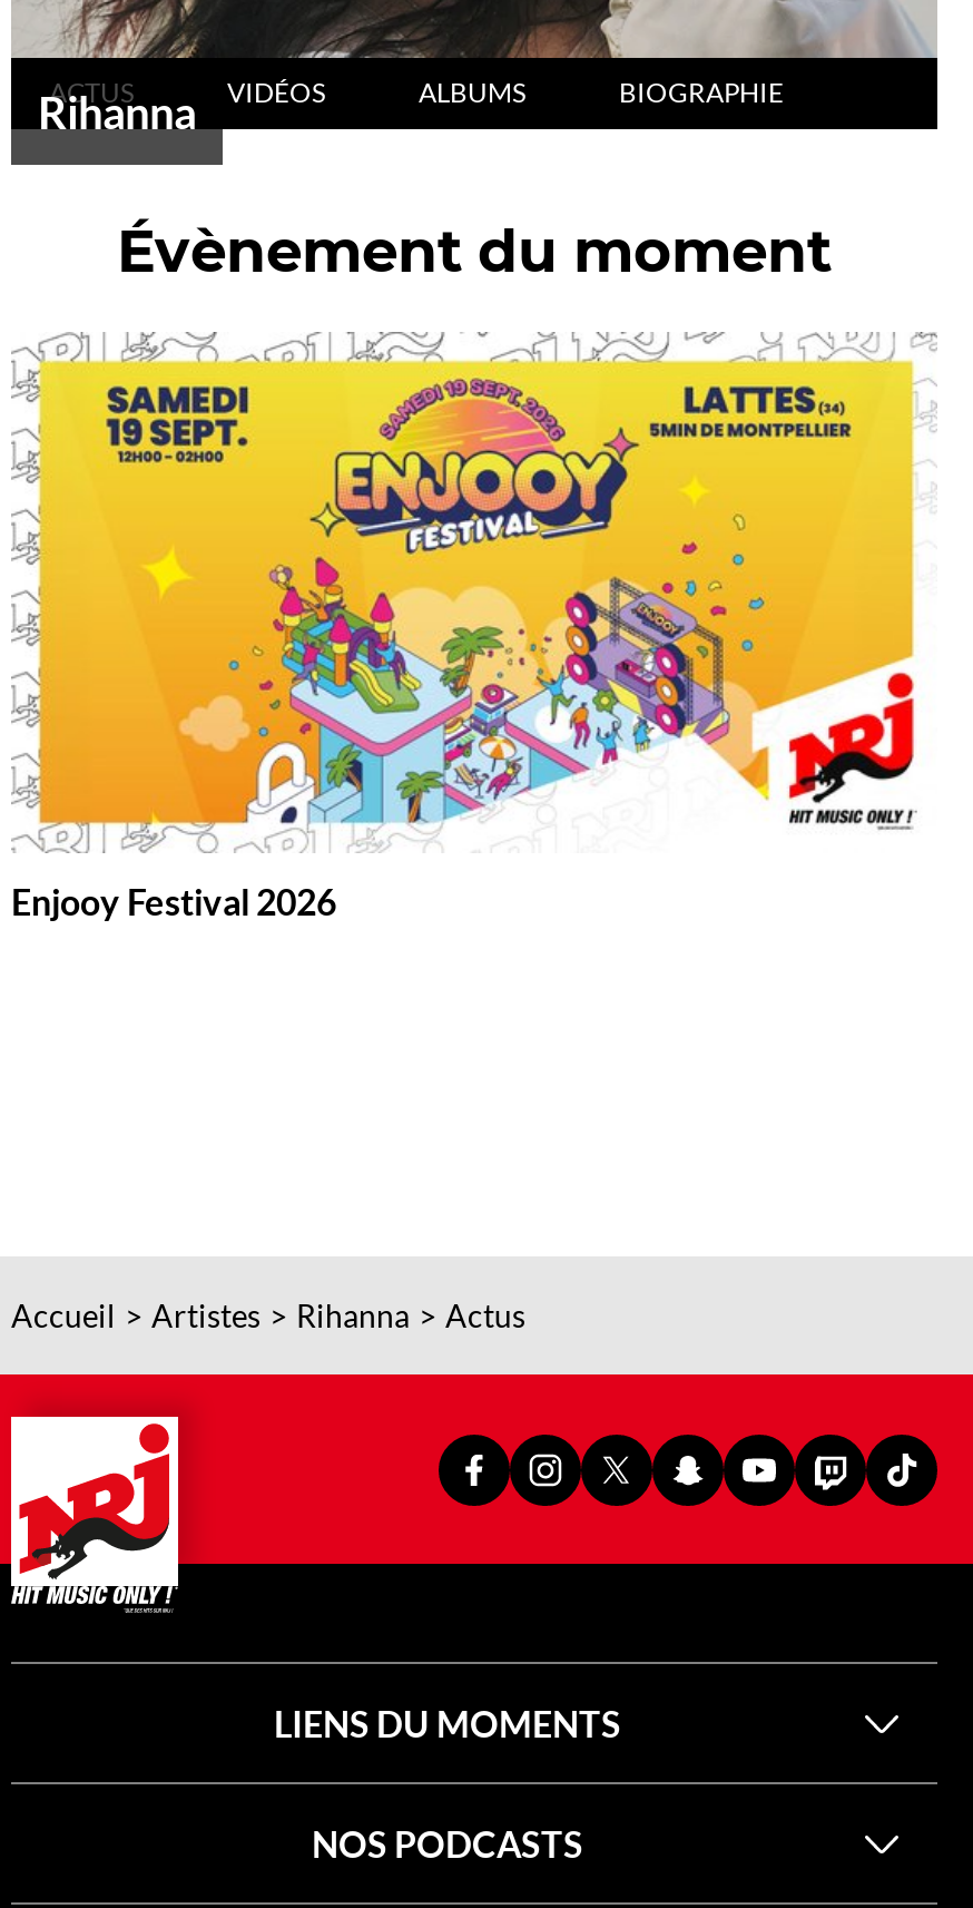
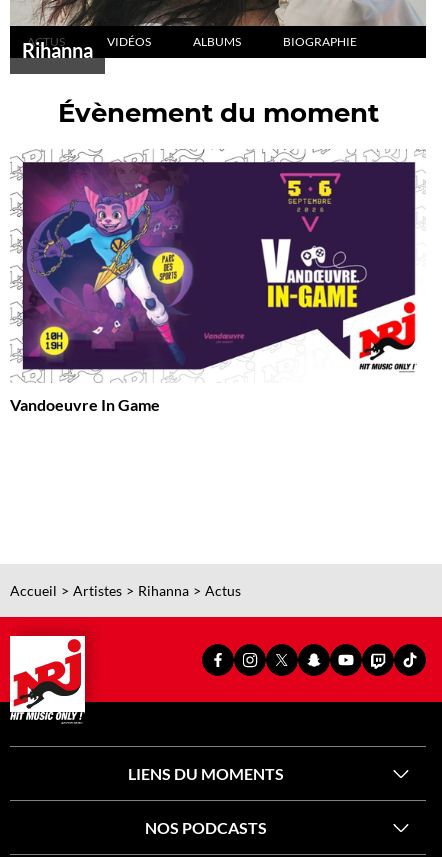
[11,359,915,922] [image] | Enjooy Festival 2026 -> [10,161,416,414] [image] | Vandoeuvre In Game

